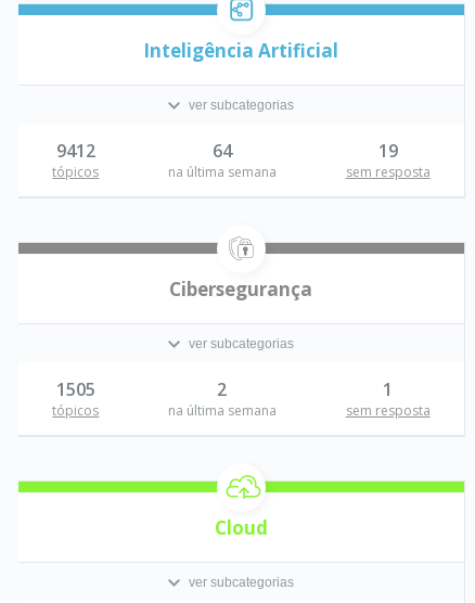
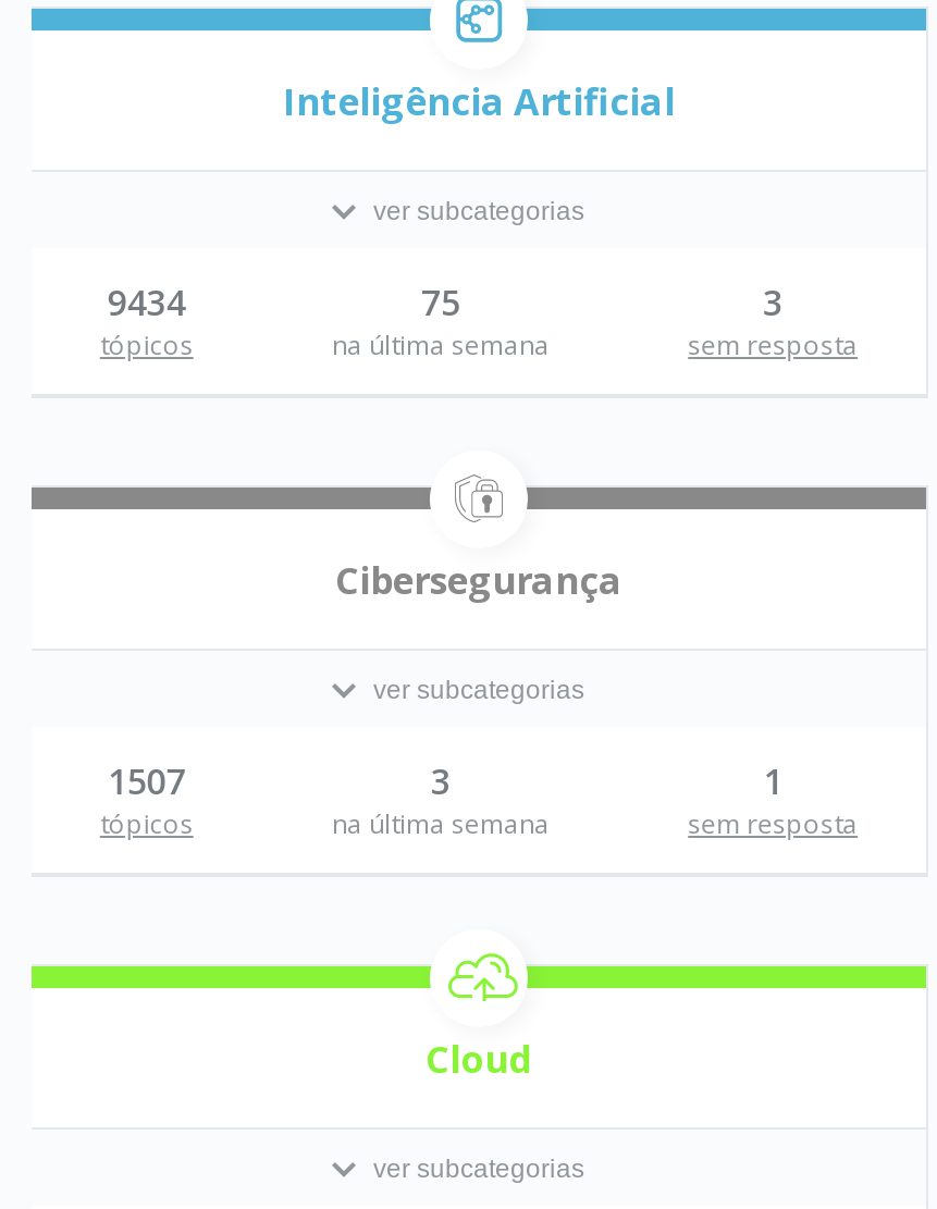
[56,139,95,163] 9412 -> [108,279,186,326] 9434
[213,139,232,163] 64 -> [421,279,460,326] 75
[378,139,398,163] 19 -> [763,279,783,326] 3
[56,377,95,401] 1505 -> [108,757,186,805] 1507
[217,377,227,401] 2 -> [431,757,451,805] 3

